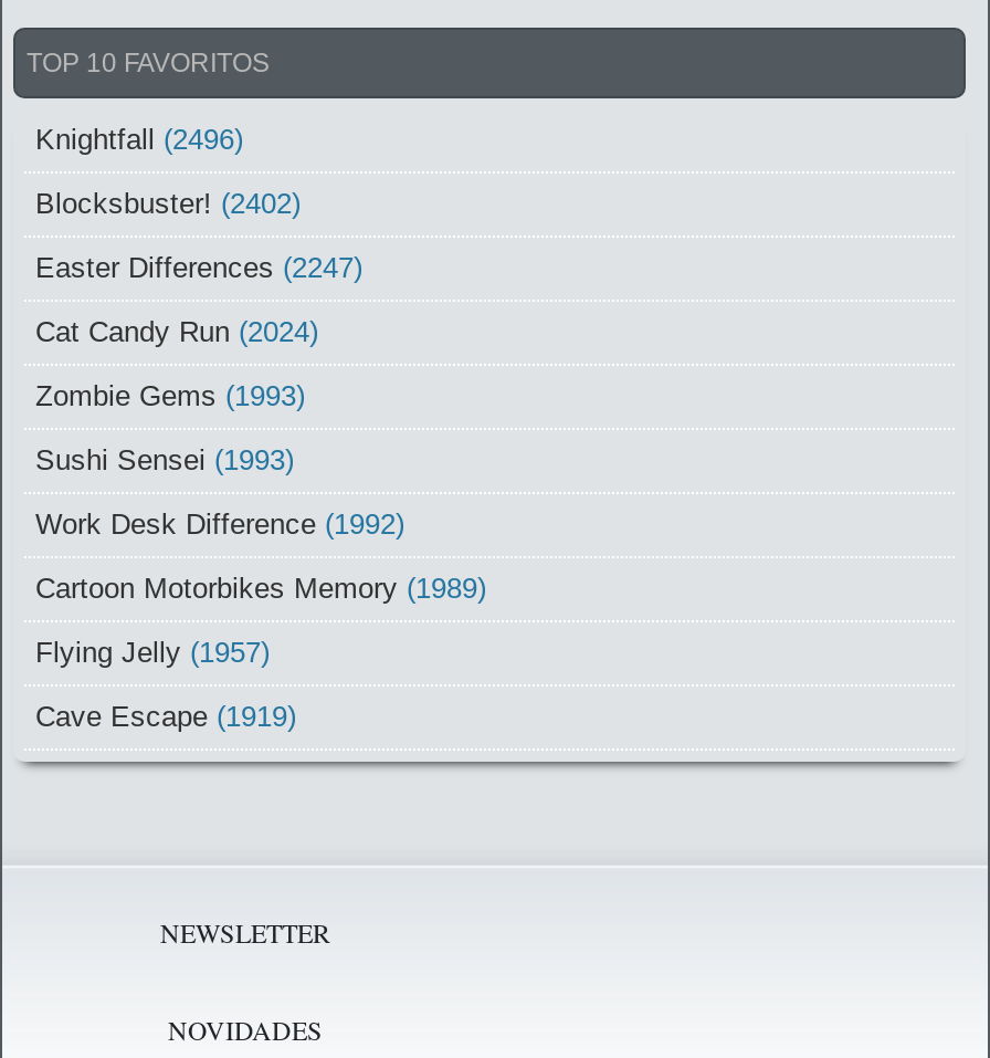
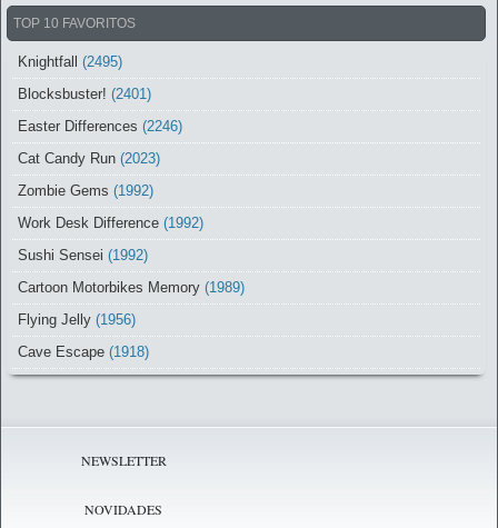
[35,122,362,476] Knightfall (2496) | Blocksbuster! (2402) | Easter Differences (2247) | Cat Candy Run (2024) | Zombie Gems (1993) | Sushi Sensei (1993) -> [18,53,182,199] Knightfall (2495) | Blocksbuster! (2401) | Easter Differences (2246) | Cat Candy Run (2023) | Zombie Gems (1992)
moved [35,507,404,540] -> [18,214,203,231]: Work Desk Difference (1992)
none -> [18,246,148,263] Sushi Sensei (1992)
[35,635,270,668] Flying Jelly (1957) -> [18,311,136,328] Flying Jelly (1956)
[35,699,296,732] Cave Escape (1919) -> [18,343,149,360] Cave Escape (1918)

